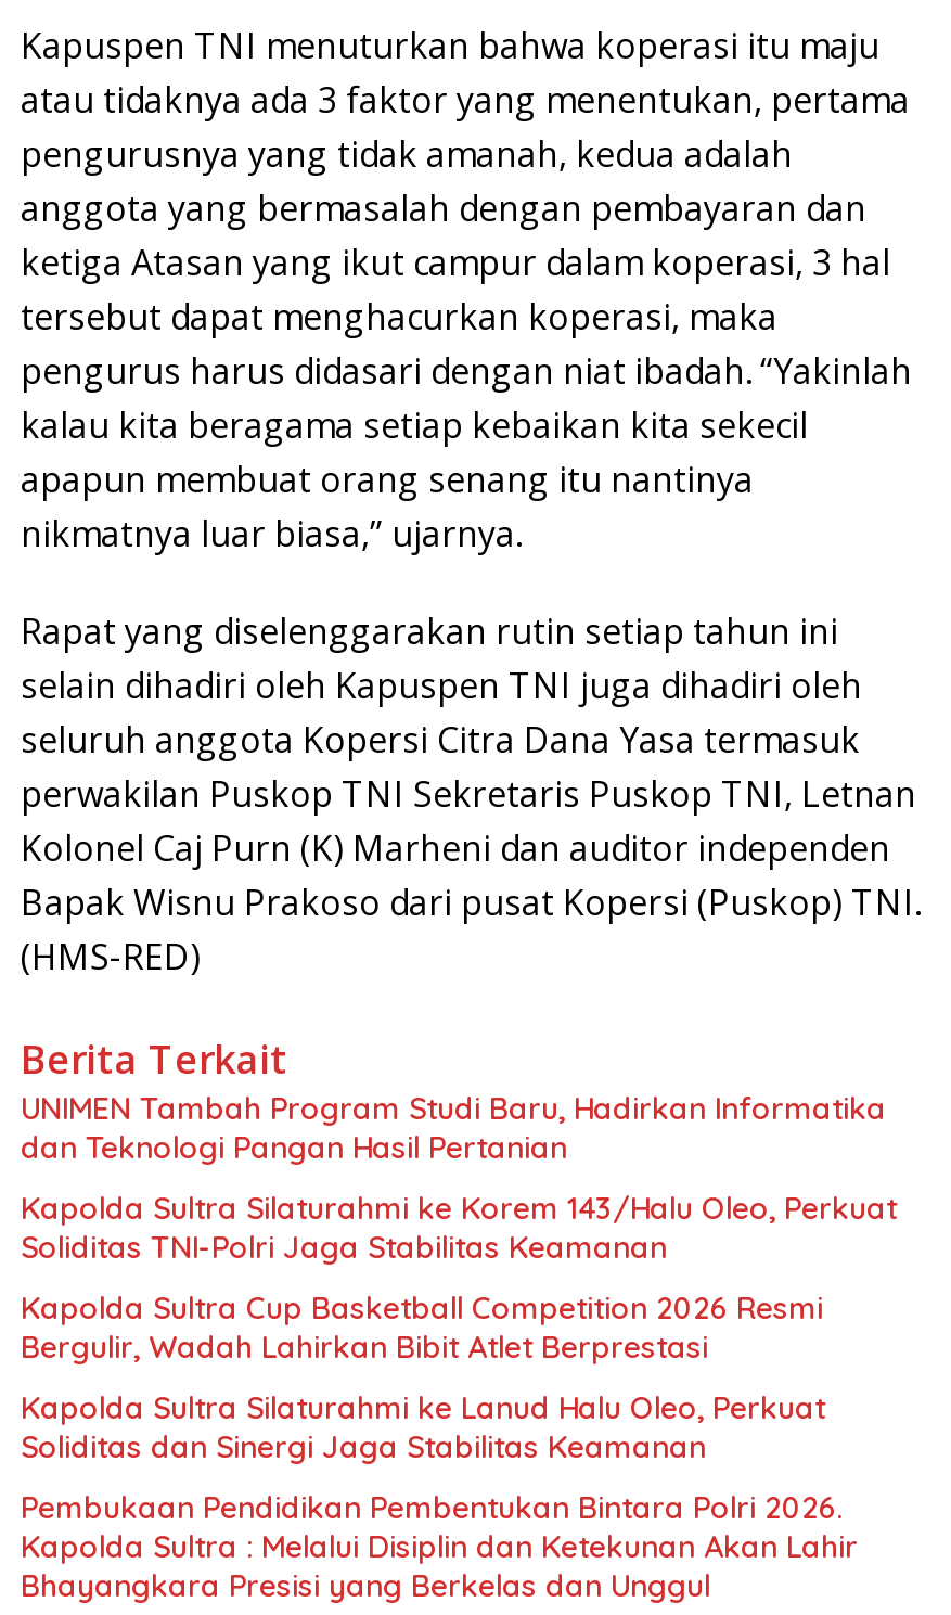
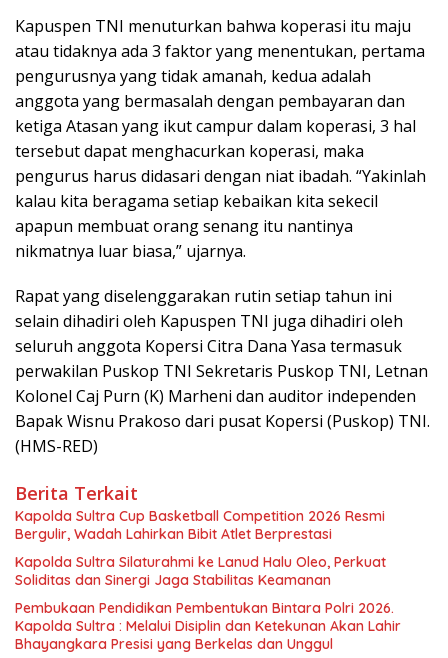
[21,1090,897,1267] UNIMEN Tambah Program Studi Baru, Hadirkan Informatika | dan Teknologi Pangan Hasil Pertanian | Kapolda Sultra Silaturahmi ke Korem 143/Halu Oleo, Perkuat | Soliditas TNI-Polri Jaga Stabilitas Keamanan -> none

